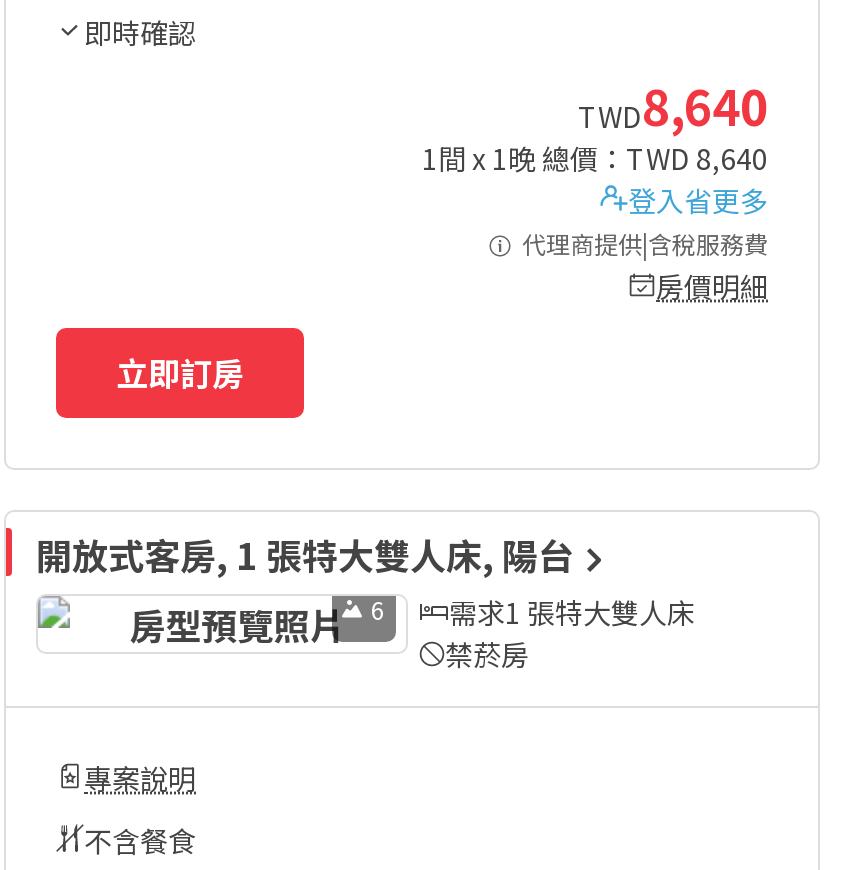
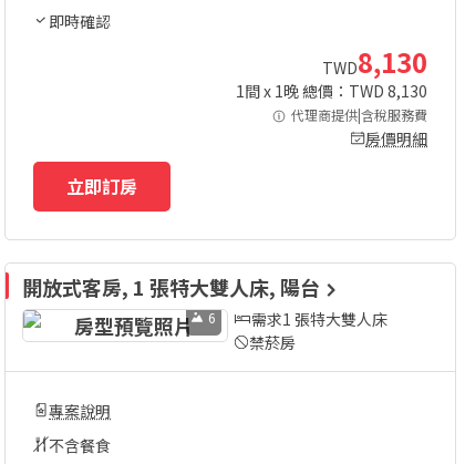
[422,69,768,219] TWD8,640 | 1間 x 1晚 總價：TWD 8,640 | 登入省更多 -> [236,42,427,101] TWD8,130 | 1間 x 1晚 總價：TWD 8,130

